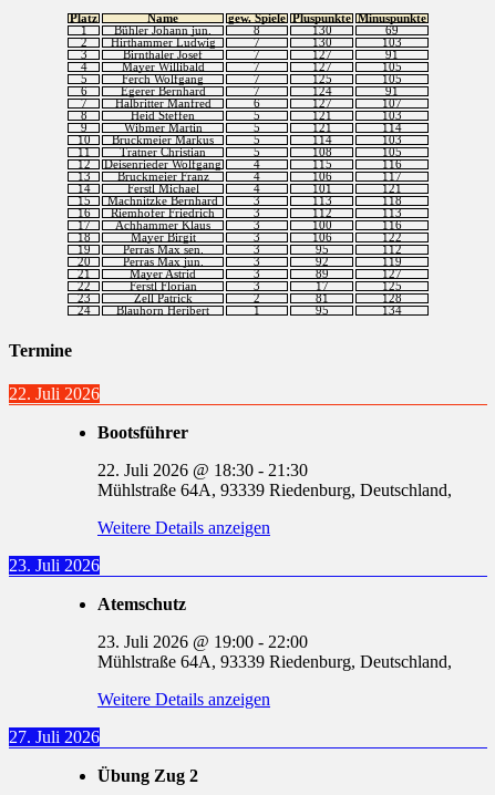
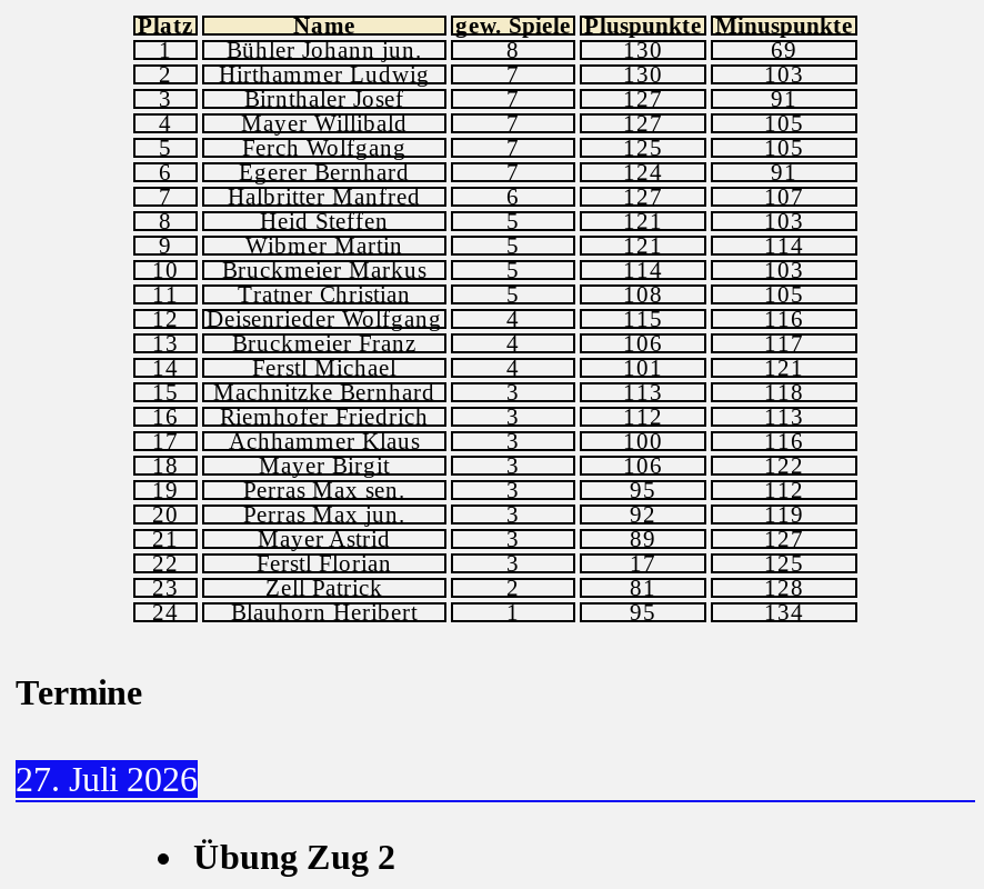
[9,385,452,709] 22. Juli 2026 | Bootsführer | 22. Juli 2026 @ 18:30 - 21:30 | Mühlstraße 64A, 93339 Riedenburg, Deutschland, | Weitere Details anzeigen | 23. Juli 2026 | Atemschutz | 23. Juli 2026 @ 19:00 - 22:00 | Mühlstraße 64A, 93339 Riedenburg, Deutschland, | Weitere Details anzeigen -> none

